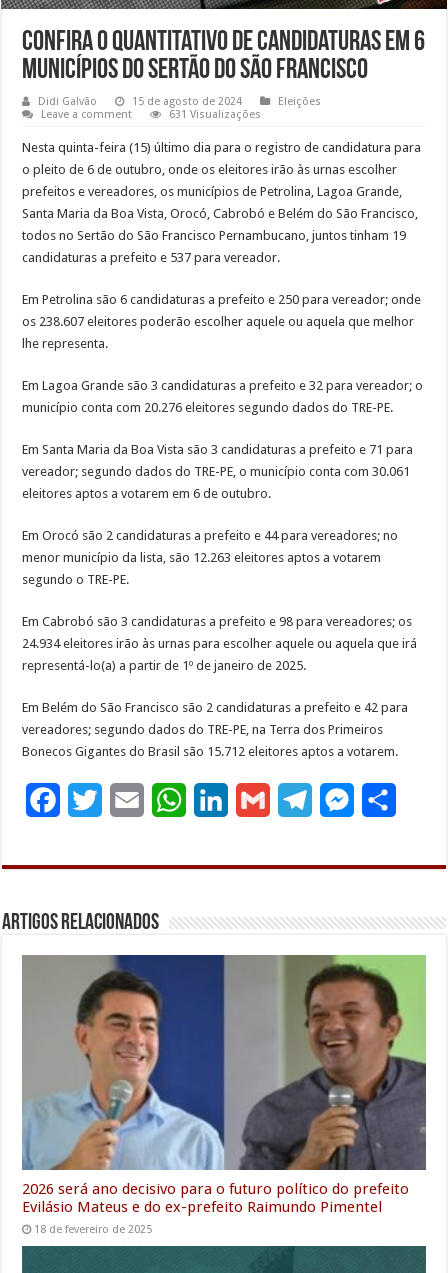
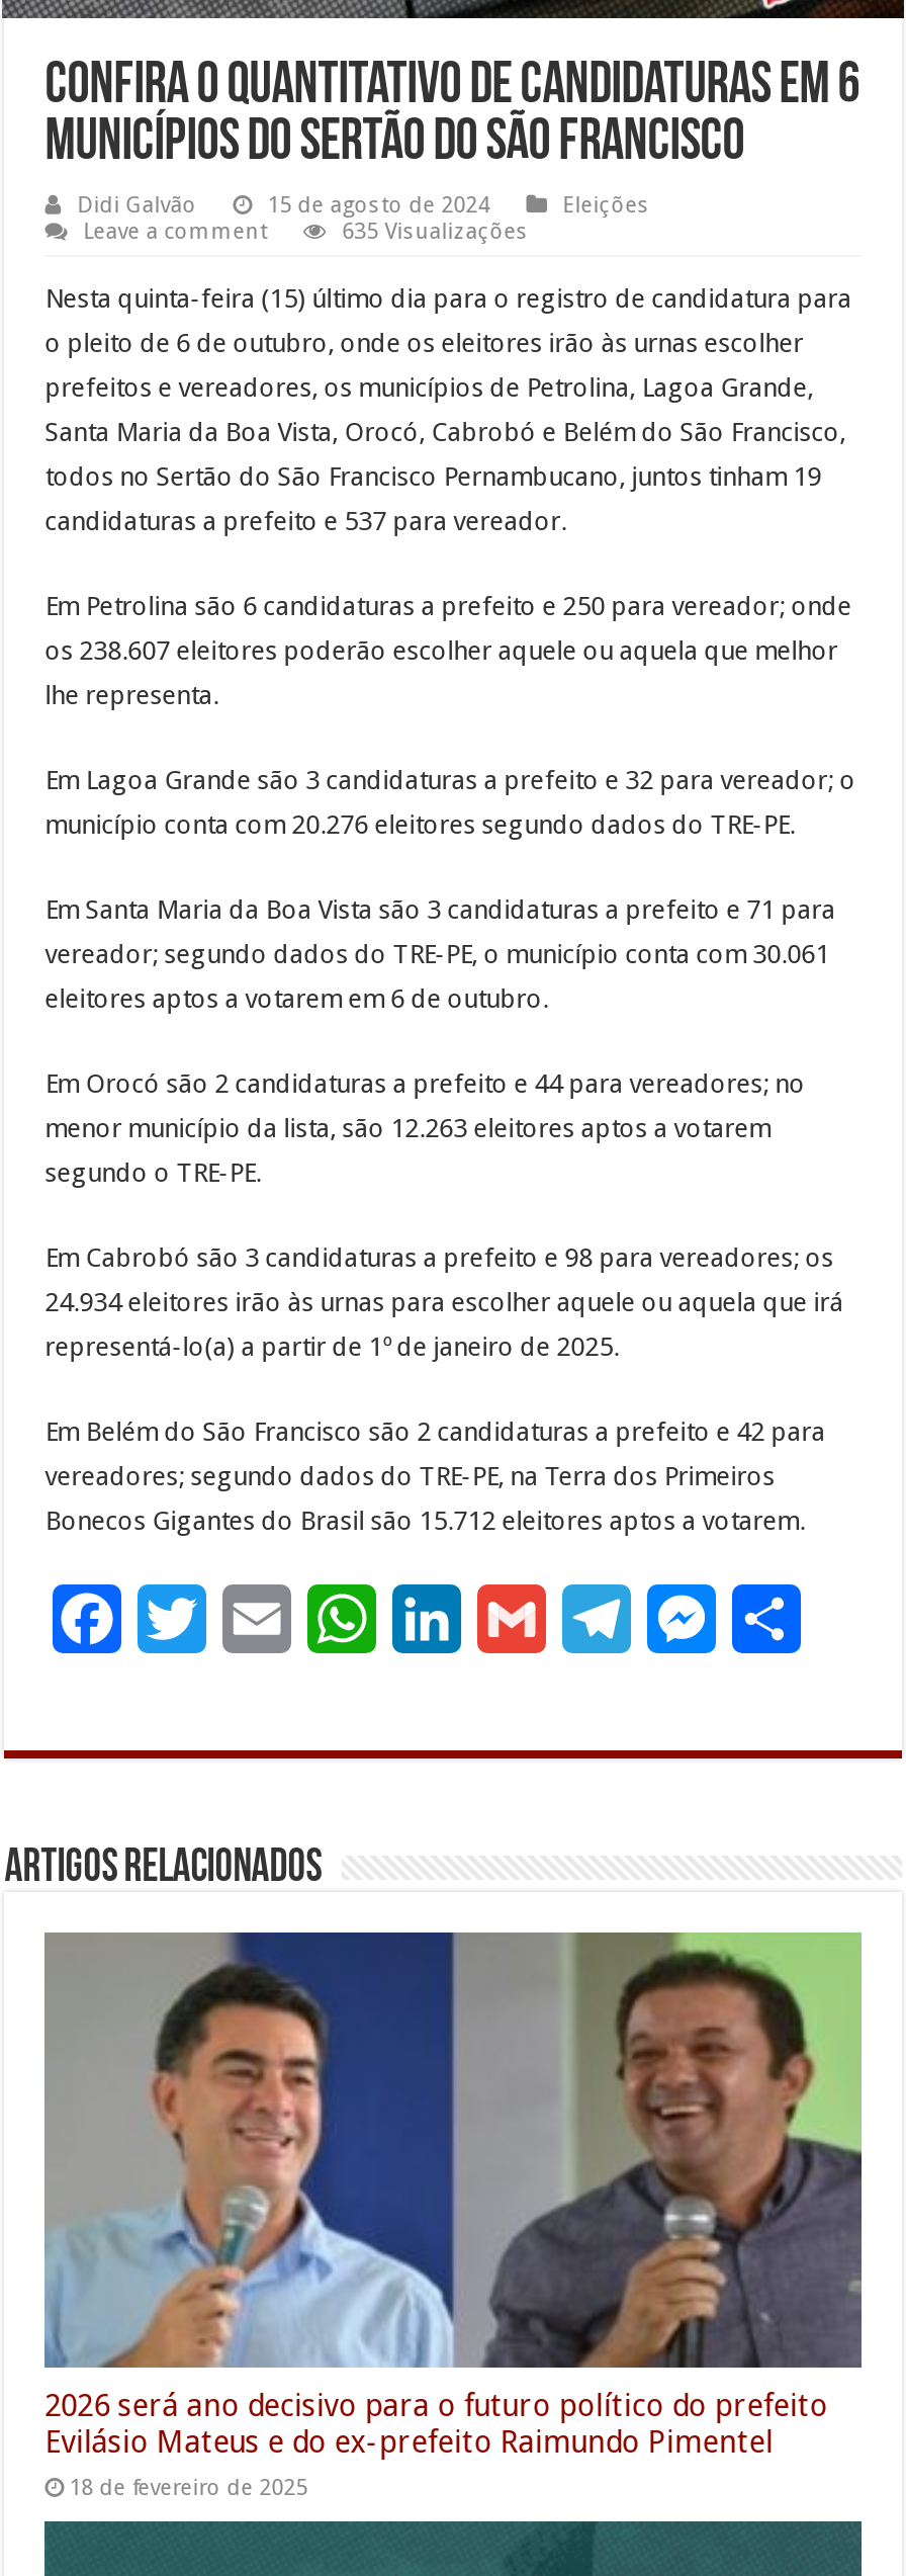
[169,108,261,121] 631 Visualizações -> [342,219,528,246] 635 Visualizações

